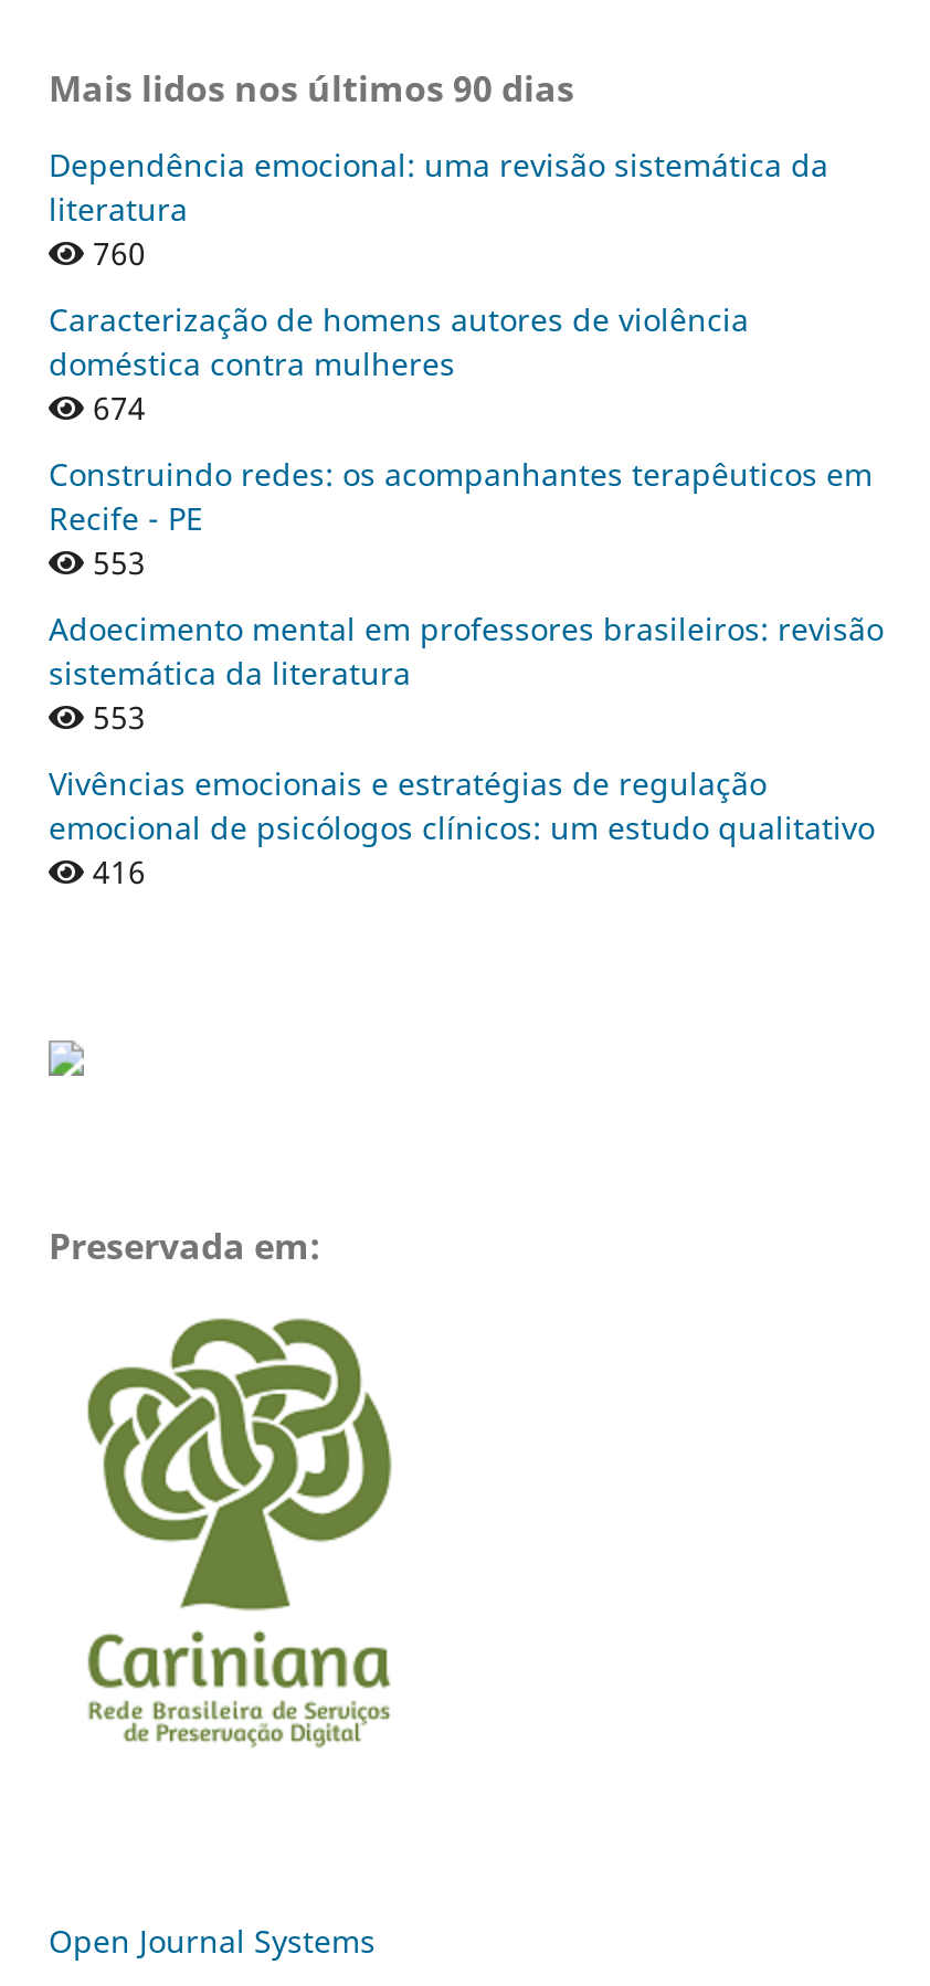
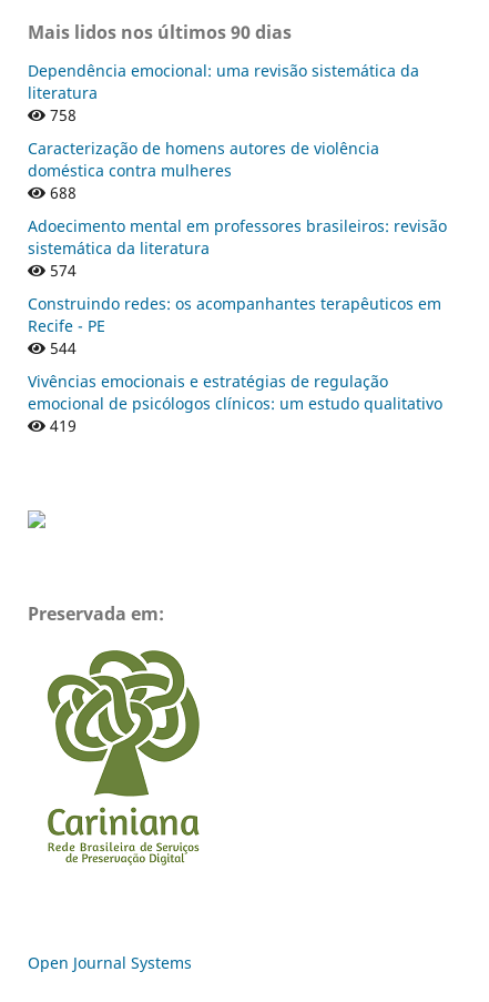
[84,231,146,273] 760 -> [45,104,77,125] 758
[84,386,146,582] 674 | 553 -> [45,182,77,203] 688
moved [49,452,873,538] -> [28,292,441,336]: Construindo redes: os acompanhantes terapêuticos em | Recife - PE
moved [49,607,884,693] -> [28,215,447,258]: Adoecimento mental em professores brasileiros: revisão | sistemática da literatura
[84,695,146,737] 553 -> [45,259,77,358] 574 | 544
[84,850,146,892] 416 -> [45,415,77,436] 419

